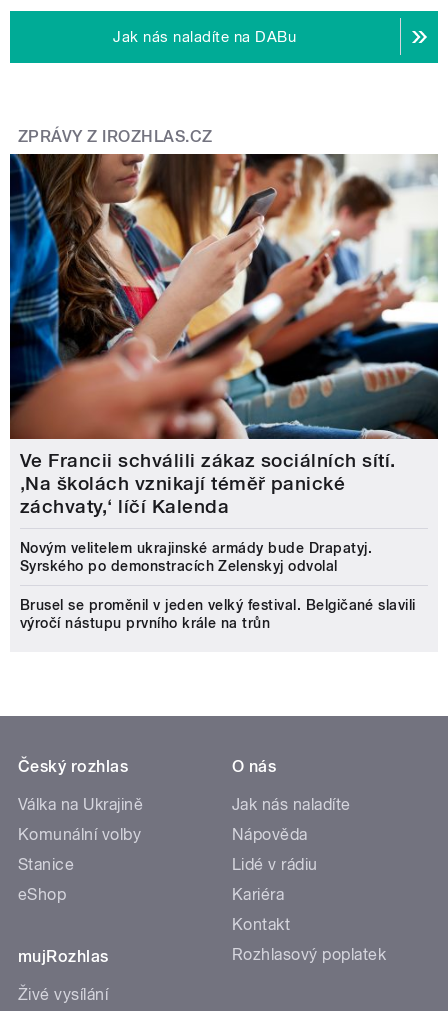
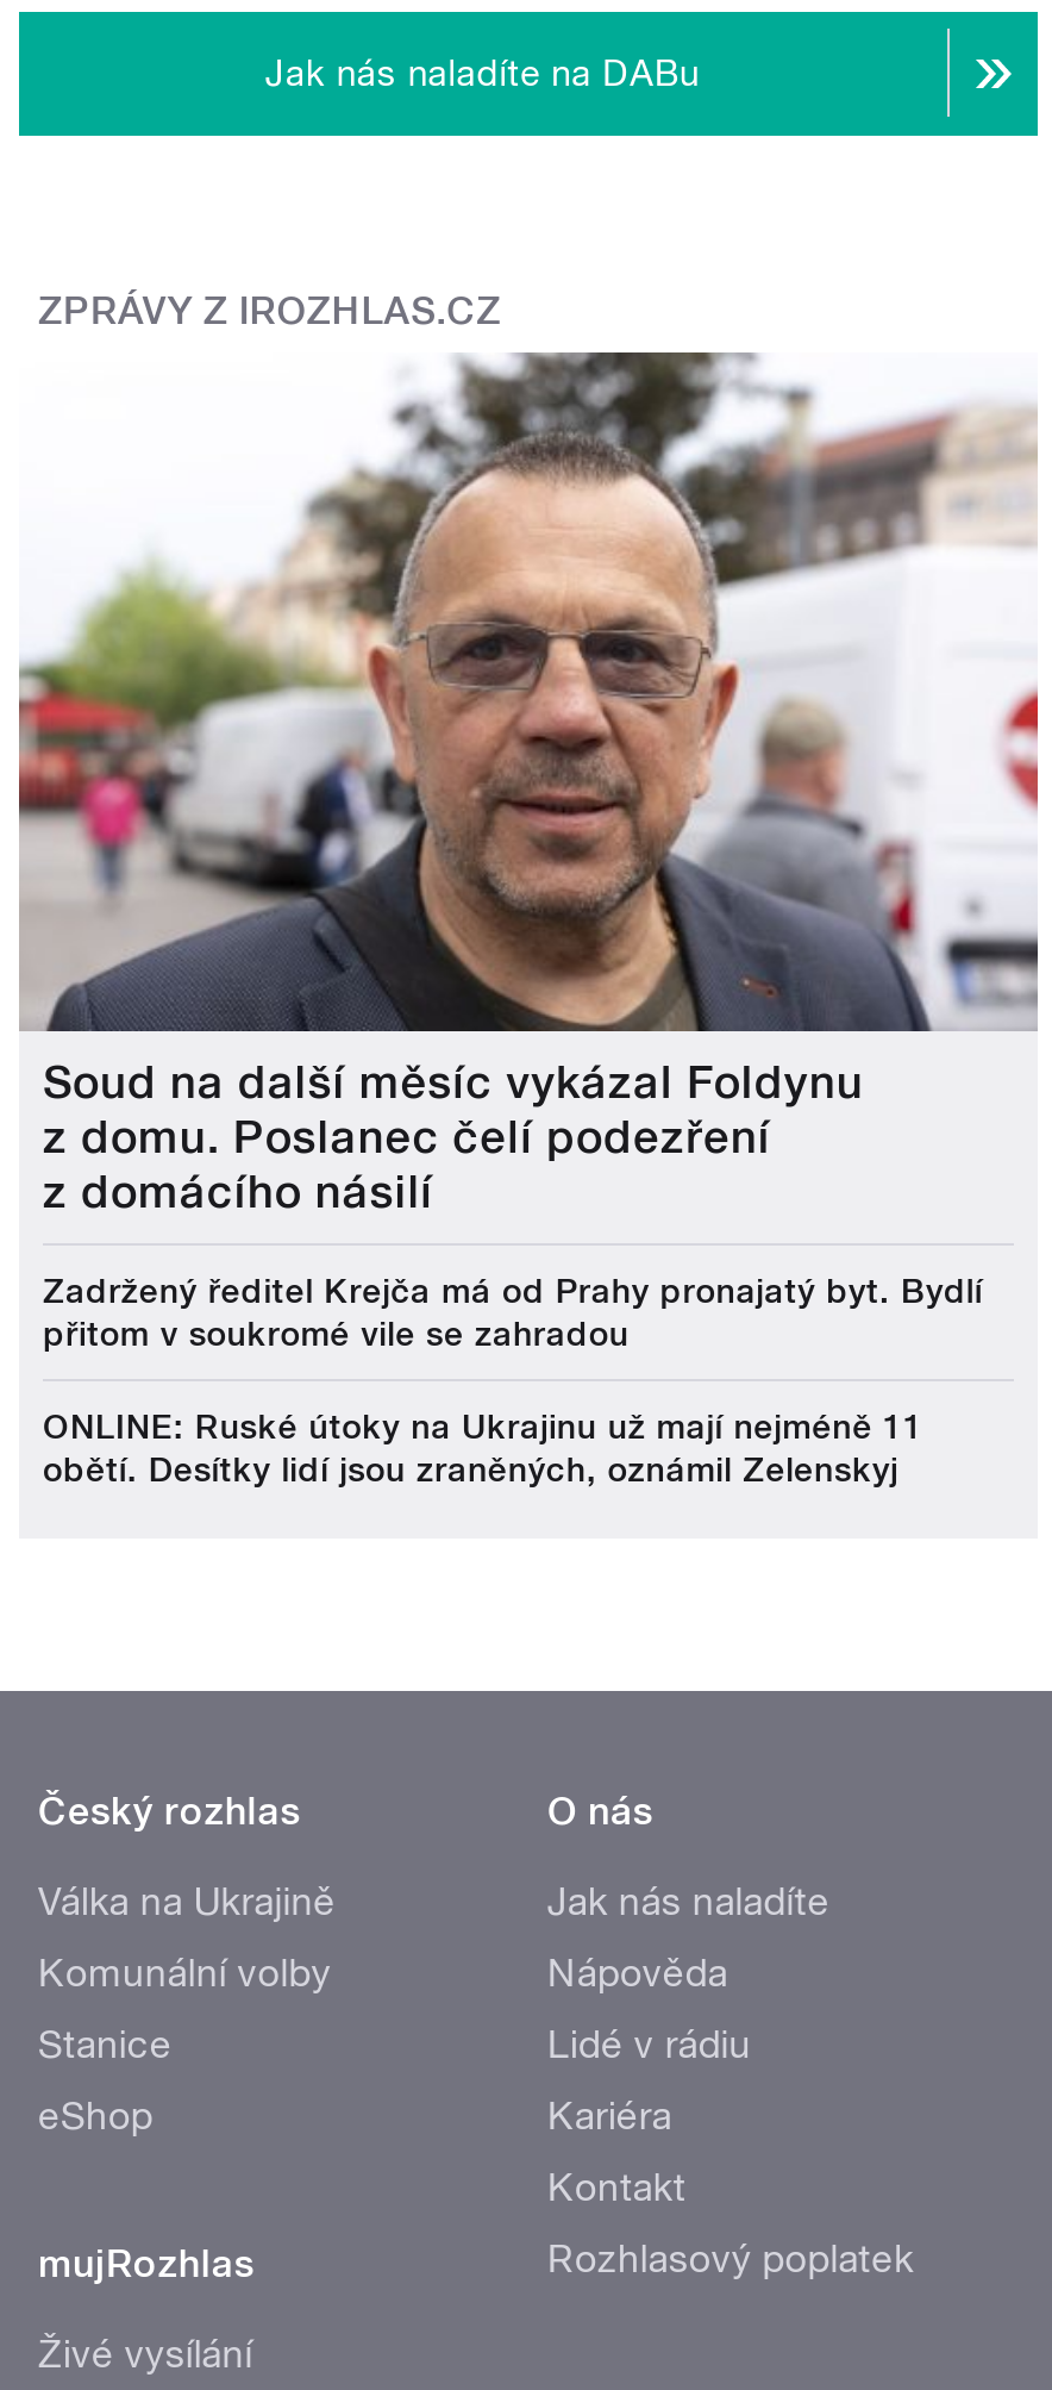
[9,153,439,518] [image] | Ve Francii schválili zákaz sociálních sítí. | ‚Na školách vznikají téměř panické | záchvaty,‘ líčí Kalenda -> [17,352,1040,1219] [image] | Soud na další měsíc vykázal Foldynu | z domu. Poslanec čelí podezření | z domácího násilí
[20,540,372,574] Novým velitelem ukrajinské armády bude Drapatyj. | Syrského po demonstracích Zelenskyj odvolal -> [43,1272,983,1353] Zadržený ředitel Krejča má od Prahy pronajatý byt. Bydlí | přitom v soukromé vile se zahradou
[20,597,416,631] Brusel se proměnil v jeden velký festival. Belgičané slavili | výročí nástupu prvního krále na trůn -> [43,1408,923,1489] ONLINE: Ruské útoky na Ukrajinu už mají nejméně 11 | obětí. Desítky lidí jsou zraněných, oznámil Zelenskyj

